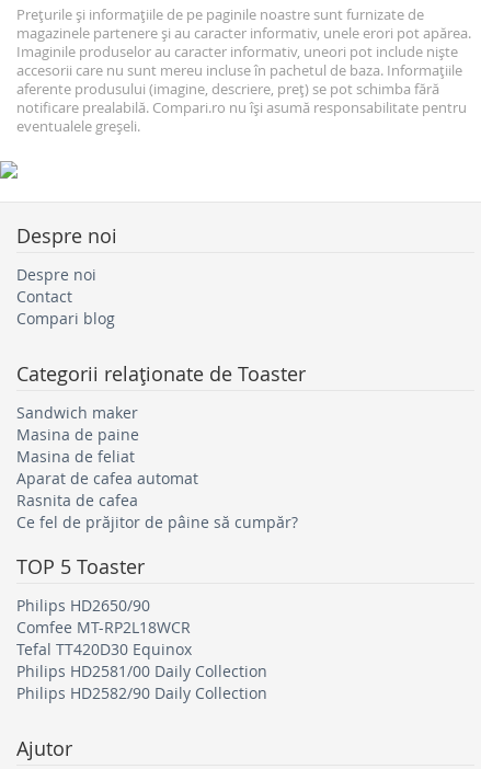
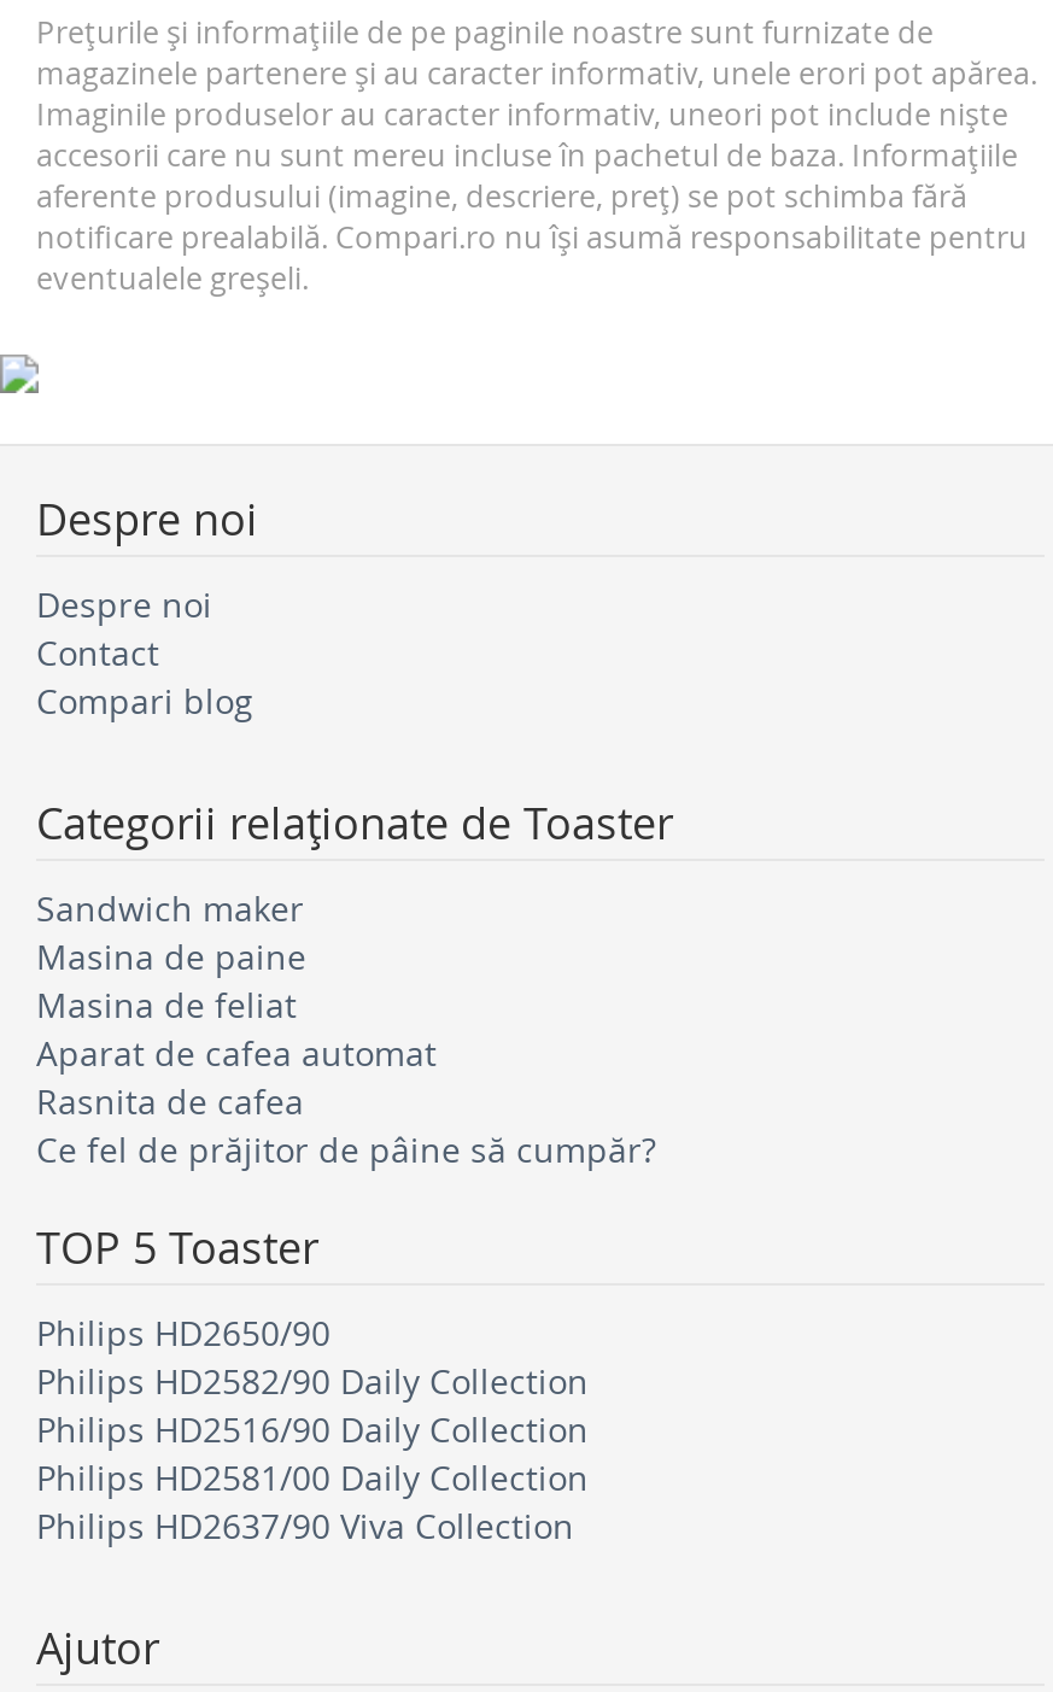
[16,616,192,659] Comfee MT-RP2L18WCR | Tefal TT420D30 Equinox -> [36,1405,589,1451] Philips HD2516/90 Daily Collection
moved [16,682,267,703] -> [36,1357,589,1403]: Philips HD2582/90 Daily Collection
none -> [36,1501,574,1547] Philips HD2637/90 Viva Collection

